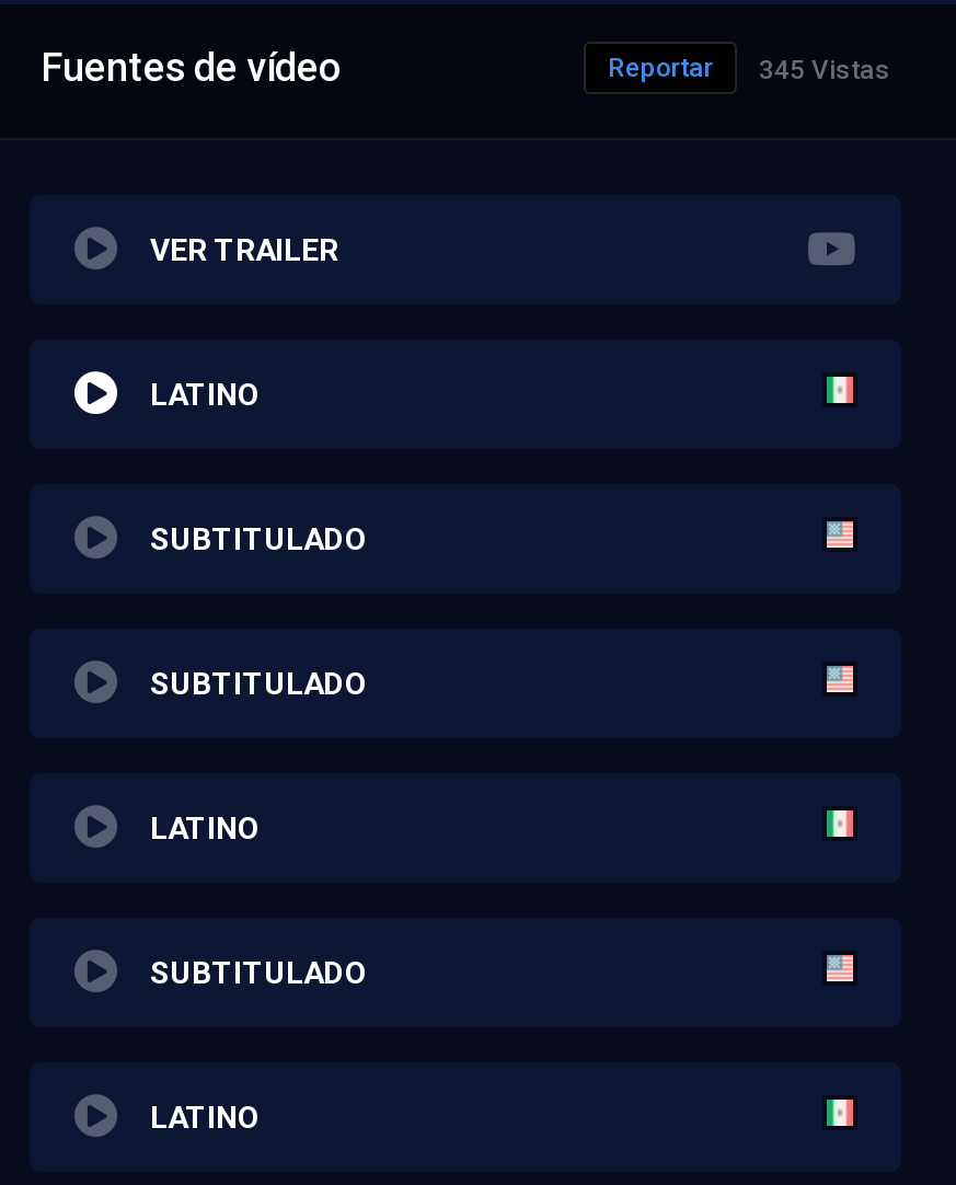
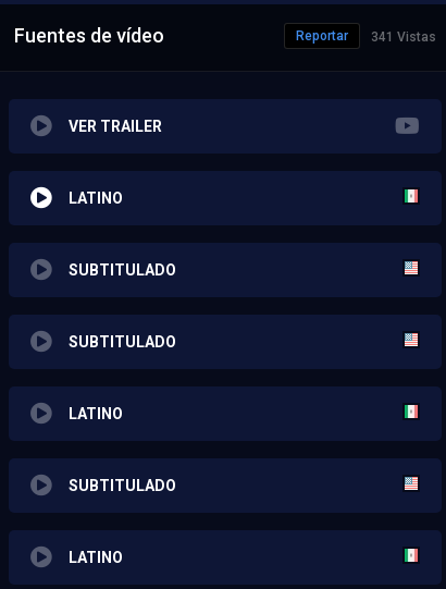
[608,53,890,86] Reportar 345 Vistas -> [296,29,436,45] Reportar 341 Vistas

